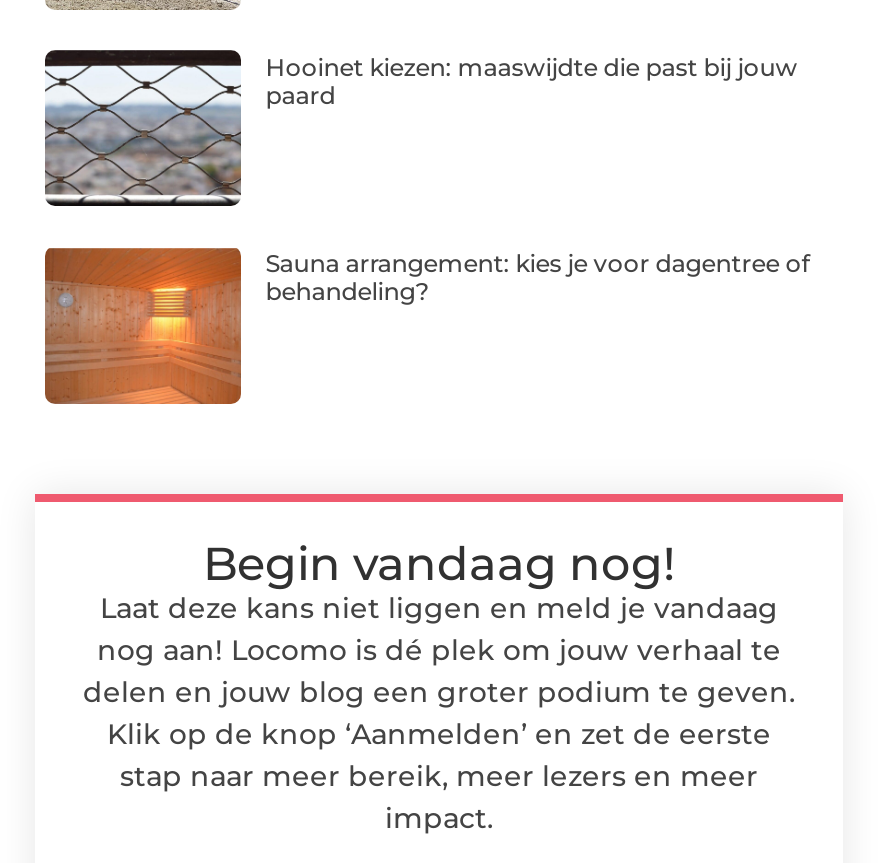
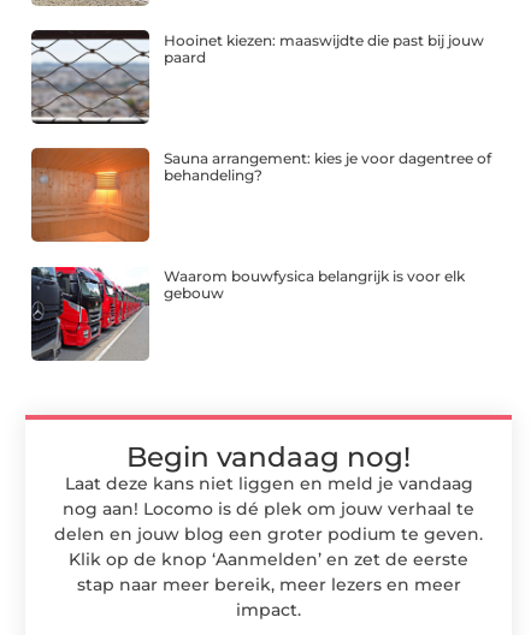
none -> [30,266,465,362] [image] | Waarom bouwfysica belangrijk is voor elk | gebouw

